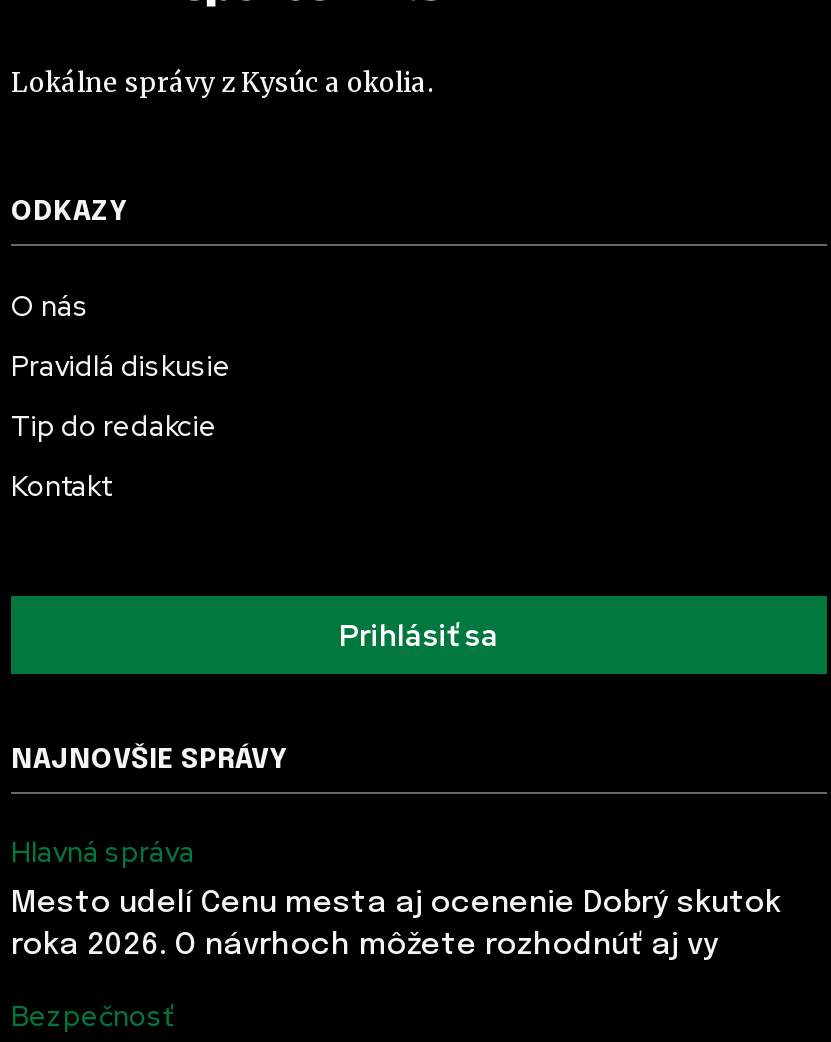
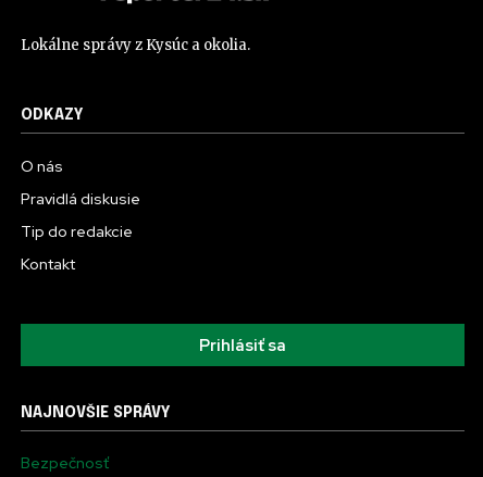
[11,834,781,962] Hlavná správa | Mesto udelí Cenu mesta aj ocenenie Dobrý skutok | roka 2026. O návrhoch môžete rozhodnúť aj vy -> none

